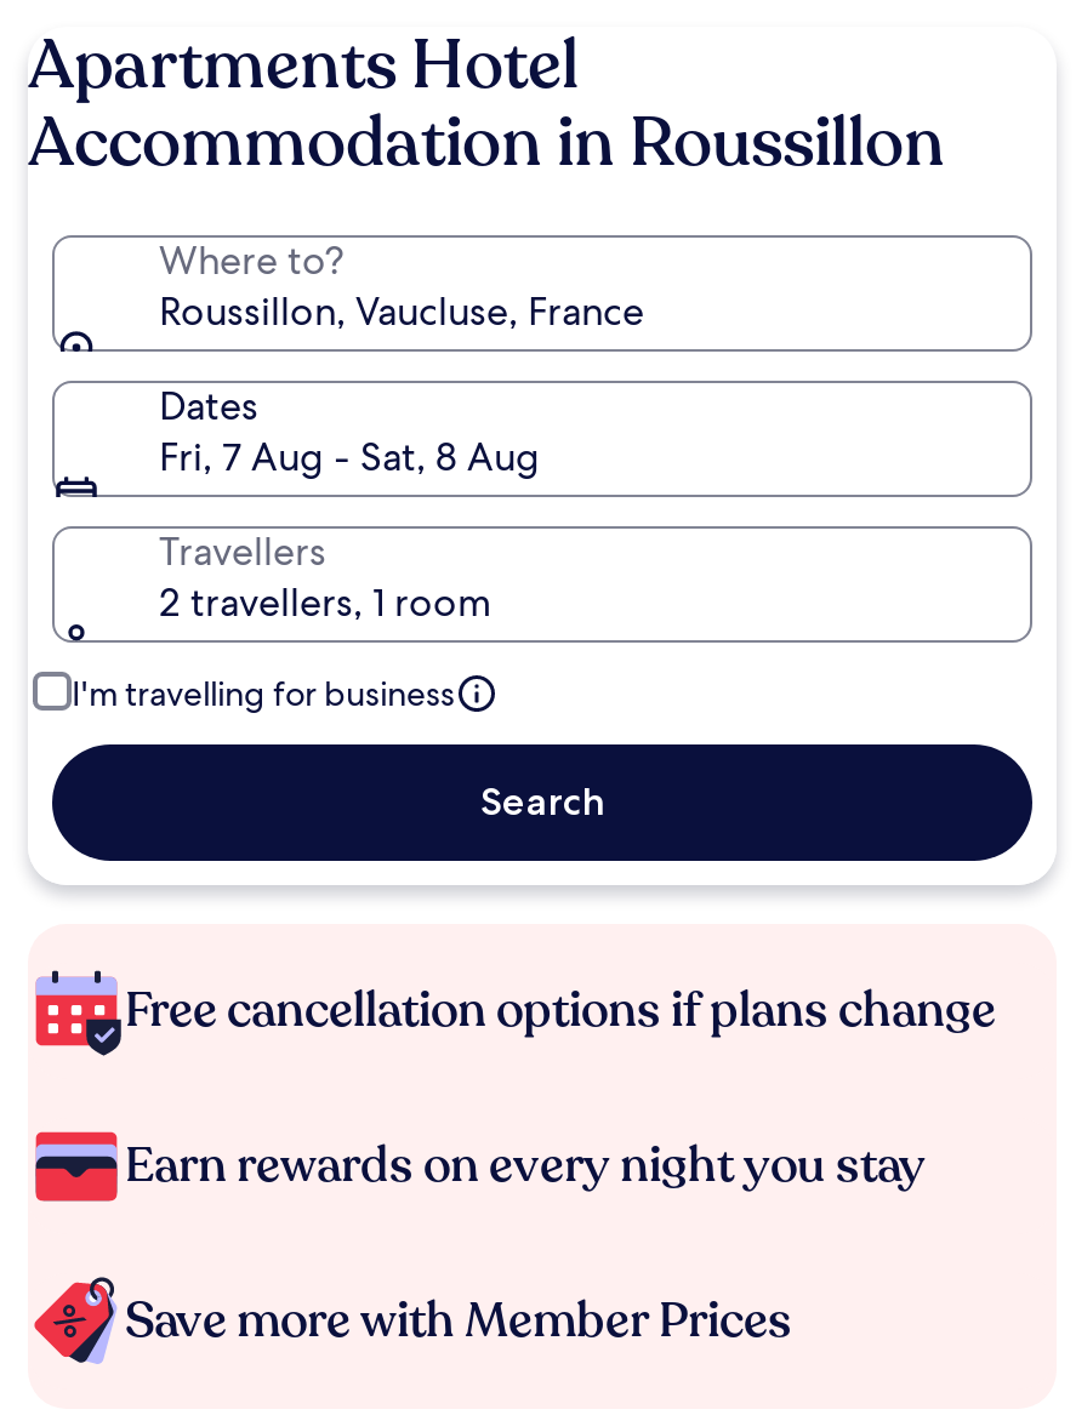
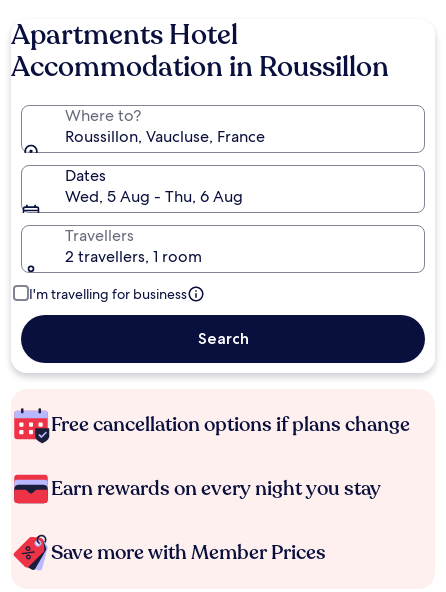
[159,432,540,483] Fri, 7 Aug - Sat, 8 Aug -> [65,186,243,207] Wed, 5 Aug - Thu, 6 Aug

